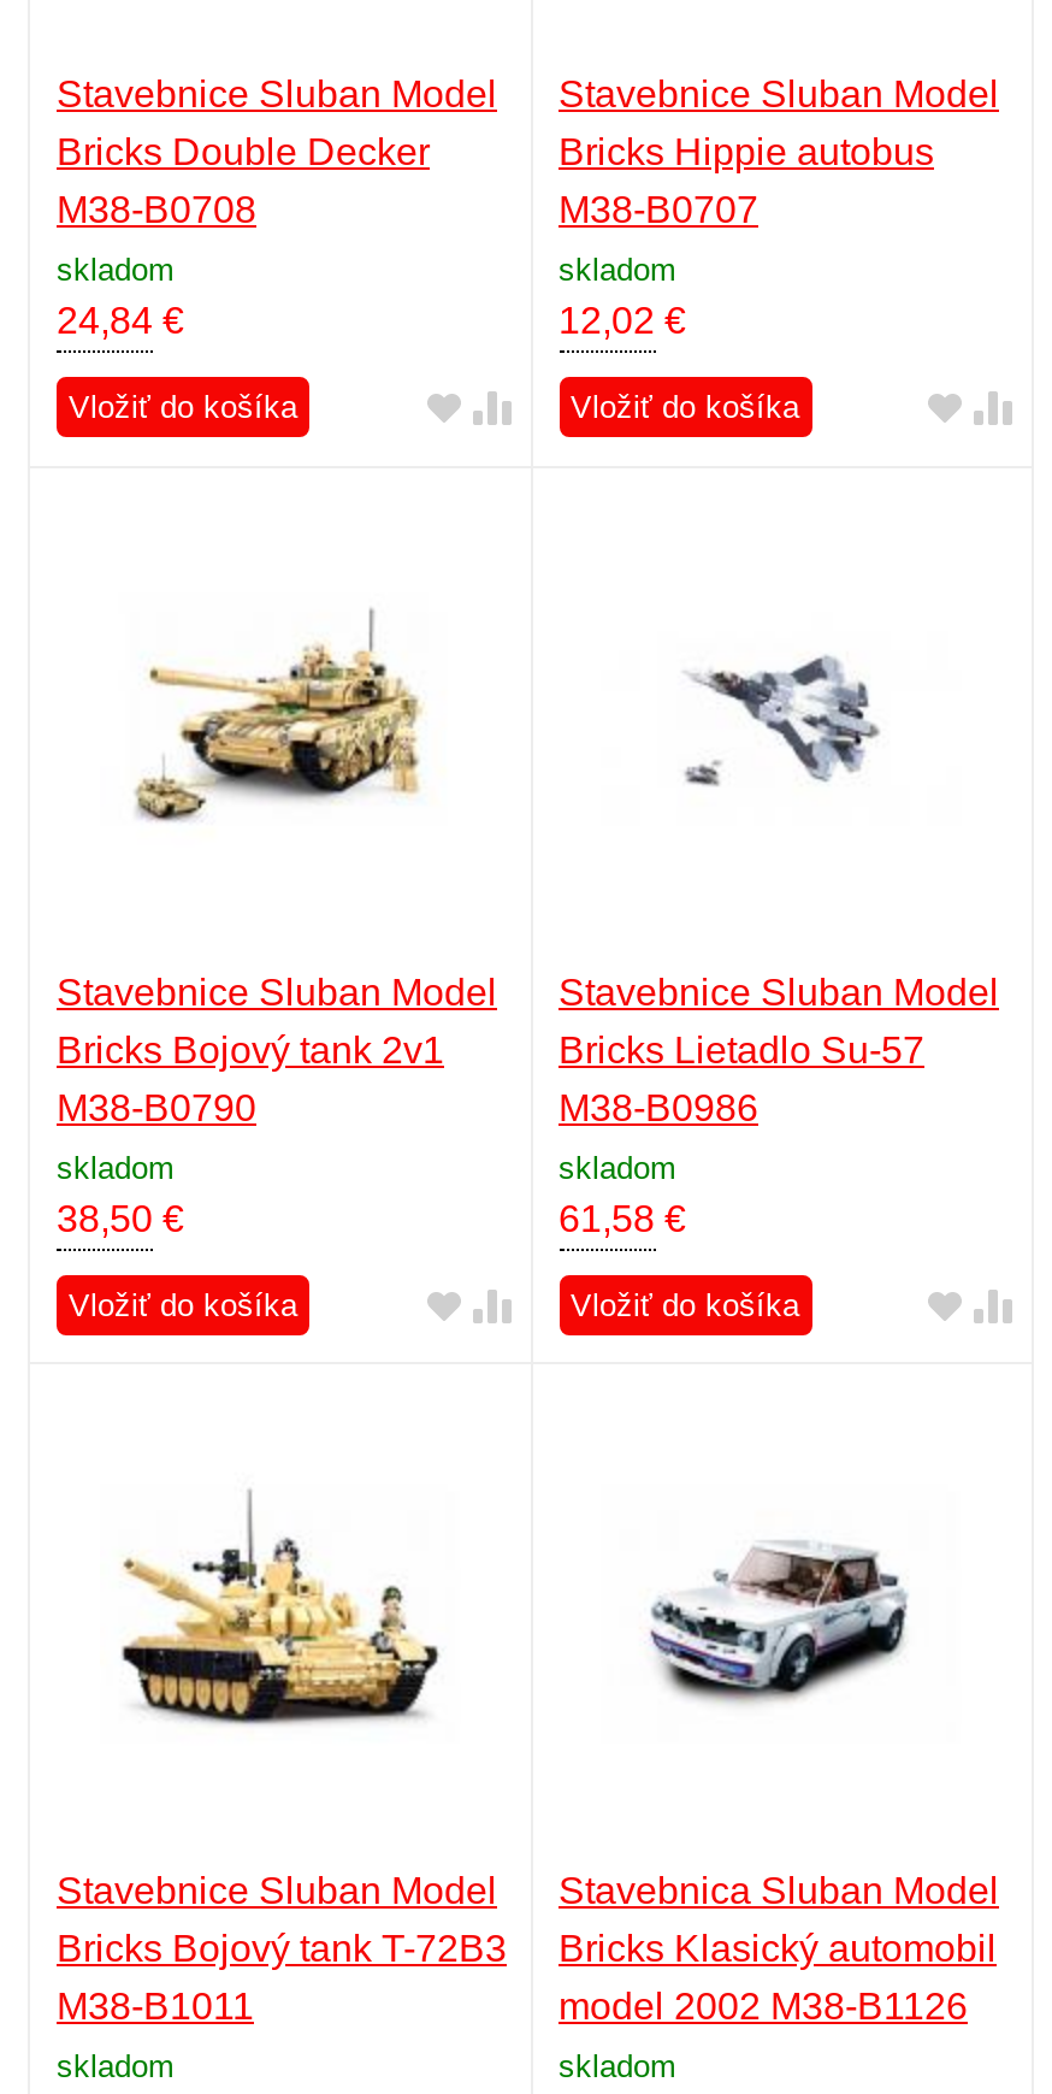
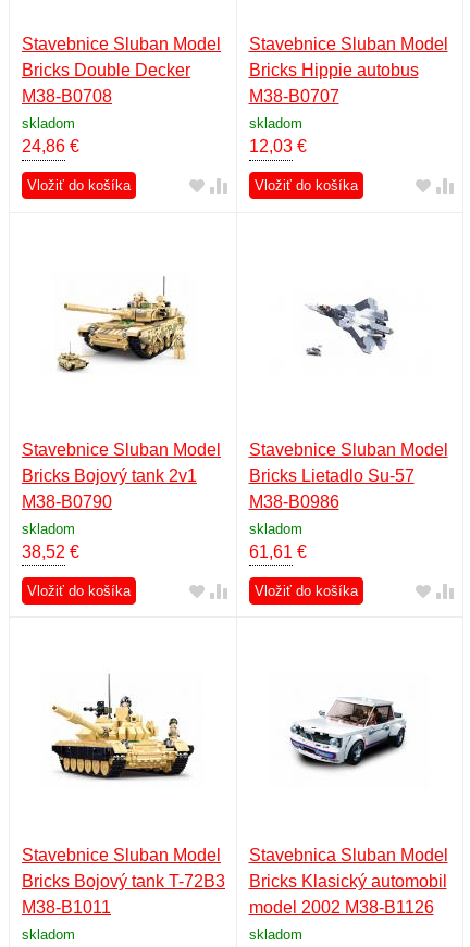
[57,301,184,341] 24,84 € -> [22,137,79,156] 24,86 €
[558,301,686,341] 12,02 € -> [249,137,306,156] 12,03 €
[57,1198,184,1239] 38,50 € -> [22,543,79,561] 38,52 €
[558,1198,686,1239] 61,58 € -> [249,543,306,561] 61,61 €

